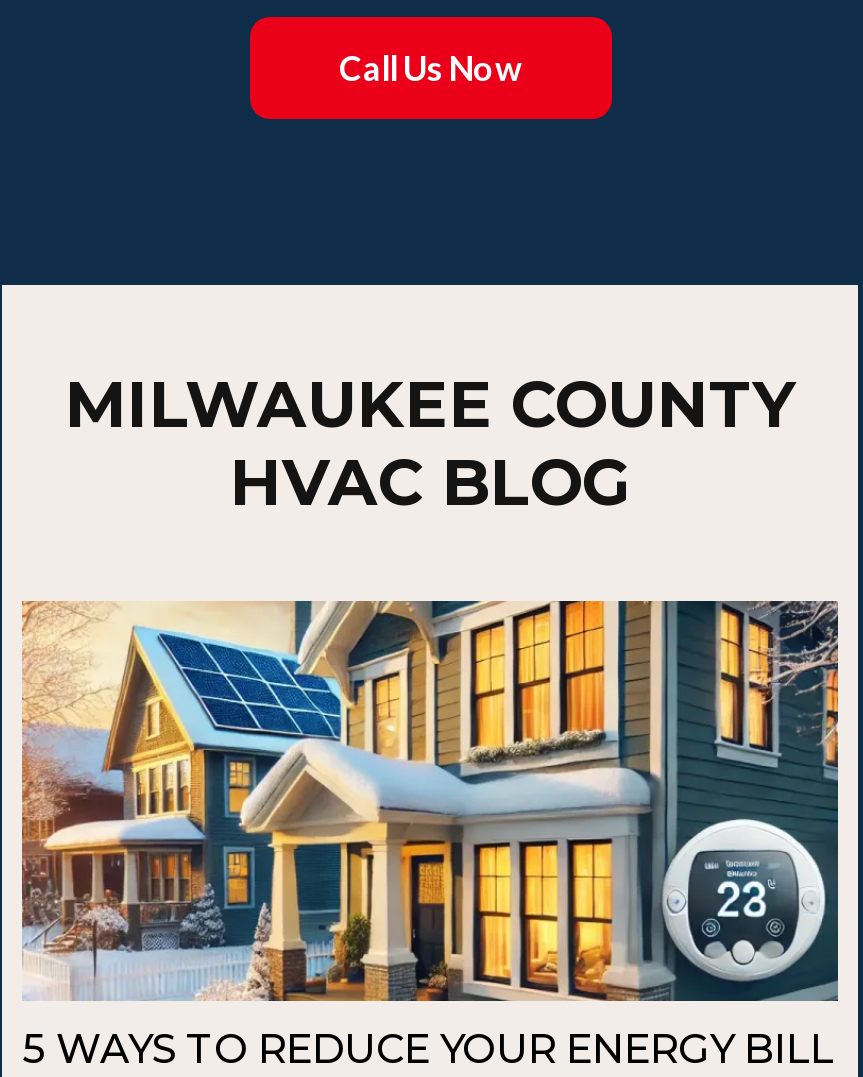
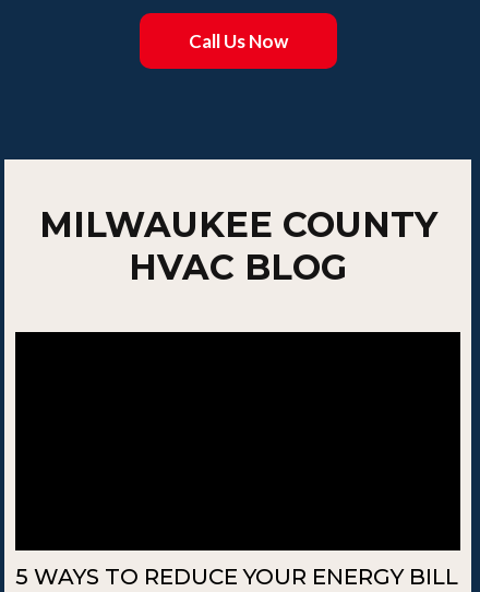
[20,599,840,1003] [image] -> none

